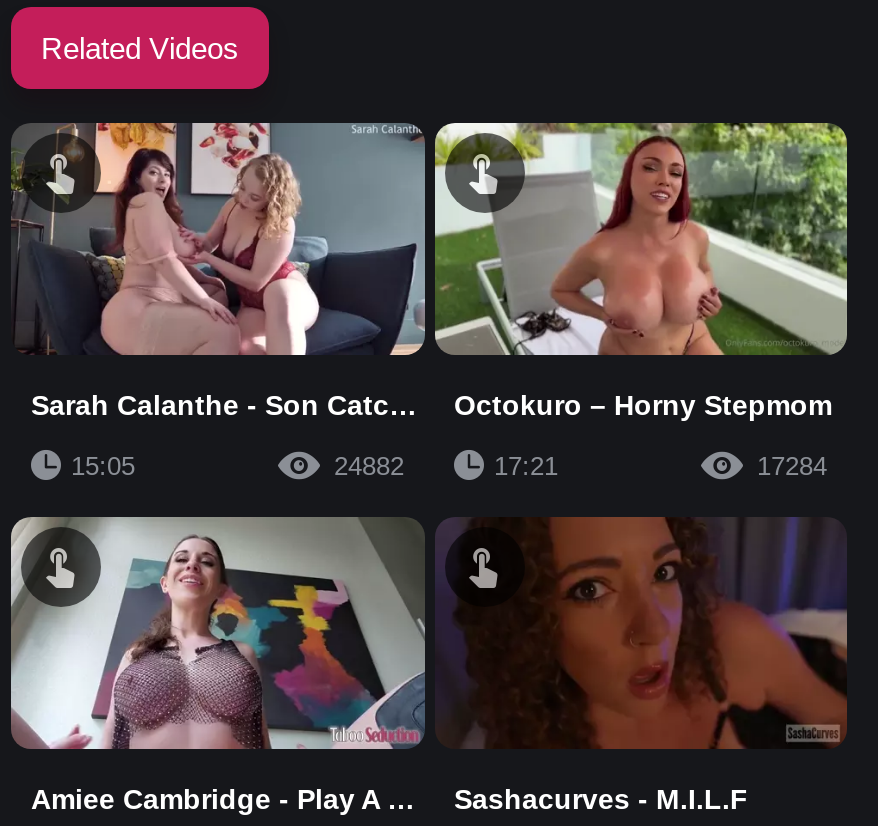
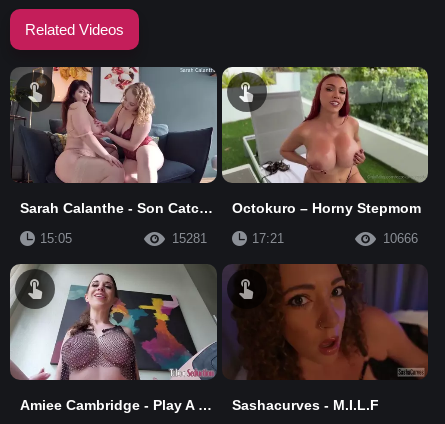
[334,451,404,481] 24882 -> [171,231,206,246] 15281
[757,451,827,481] 17284 -> [383,231,418,246] 10666

